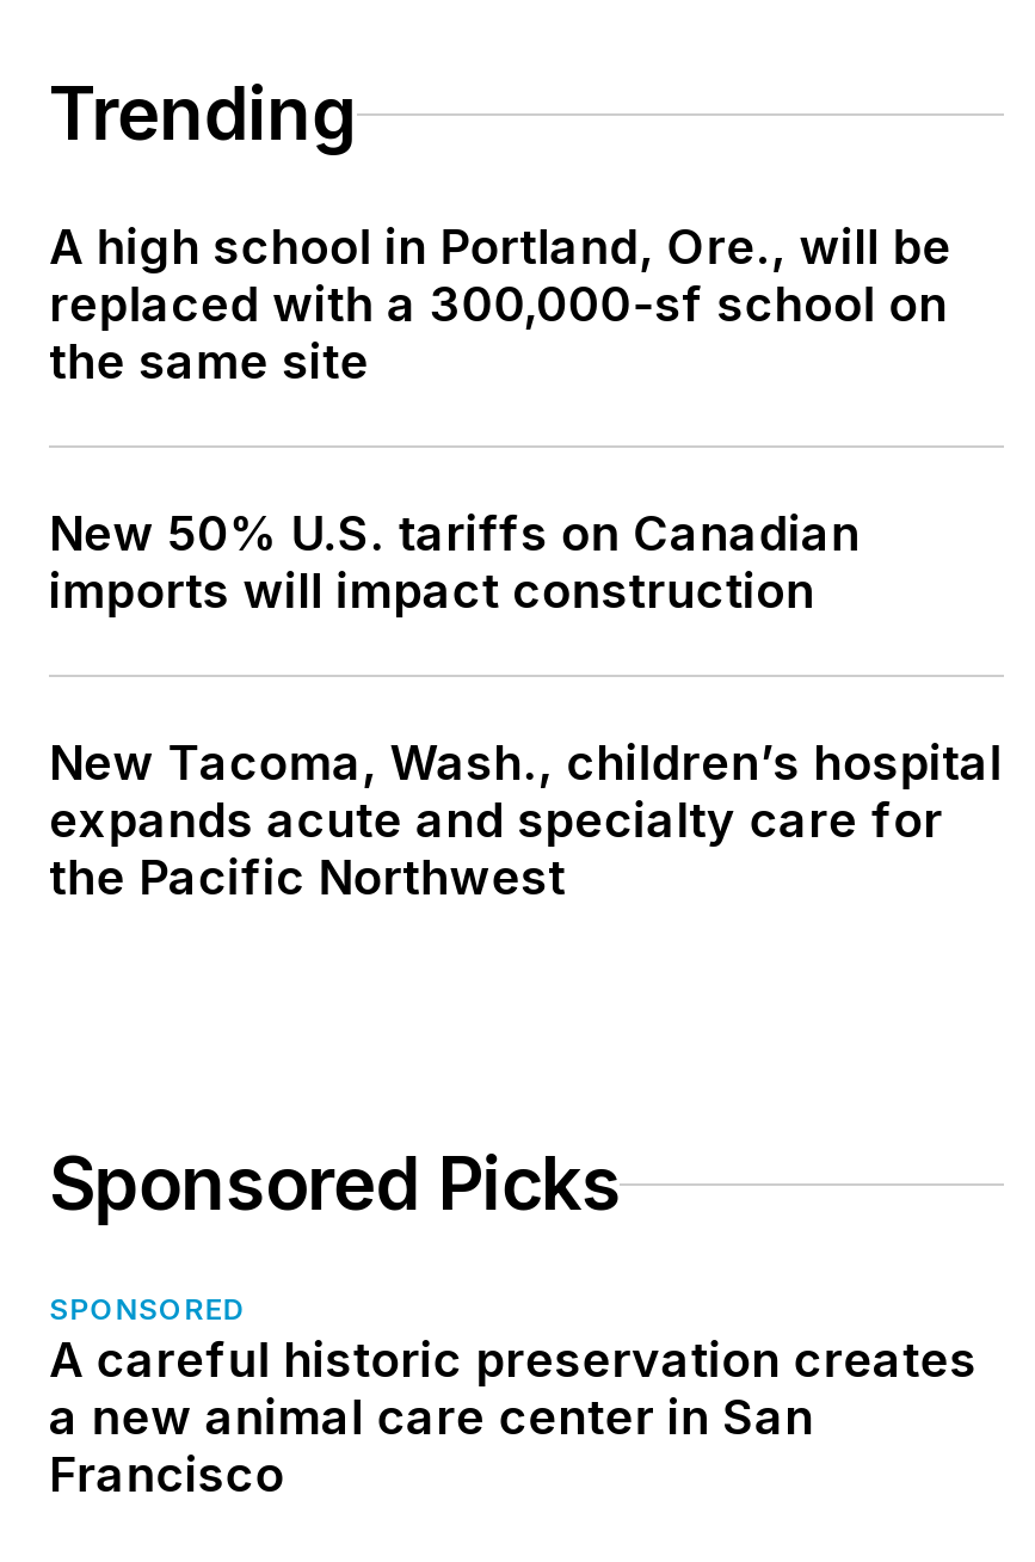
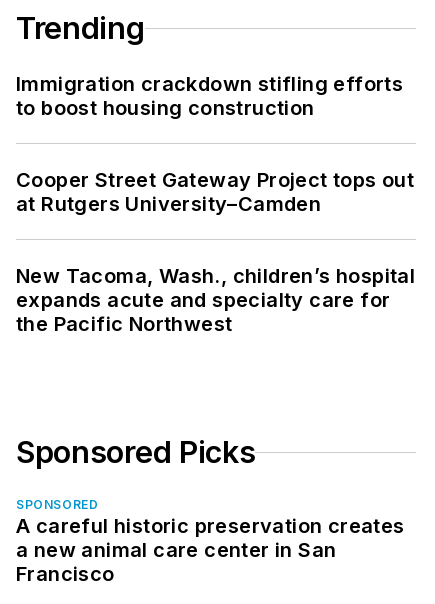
[49,219,951,391] A high school in Portland, Ore., will be | replaced with a 300,000-sf school on | the same site -> [16,72,403,120] Immigration crackdown stifling efforts | to boost housing construction
[49,506,860,621] New 50% U.S. tariffs on Canadian | imports will impact construction -> [16,168,414,216] Cooper Street Gateway Project tops out | at Rutgers University–Camden

